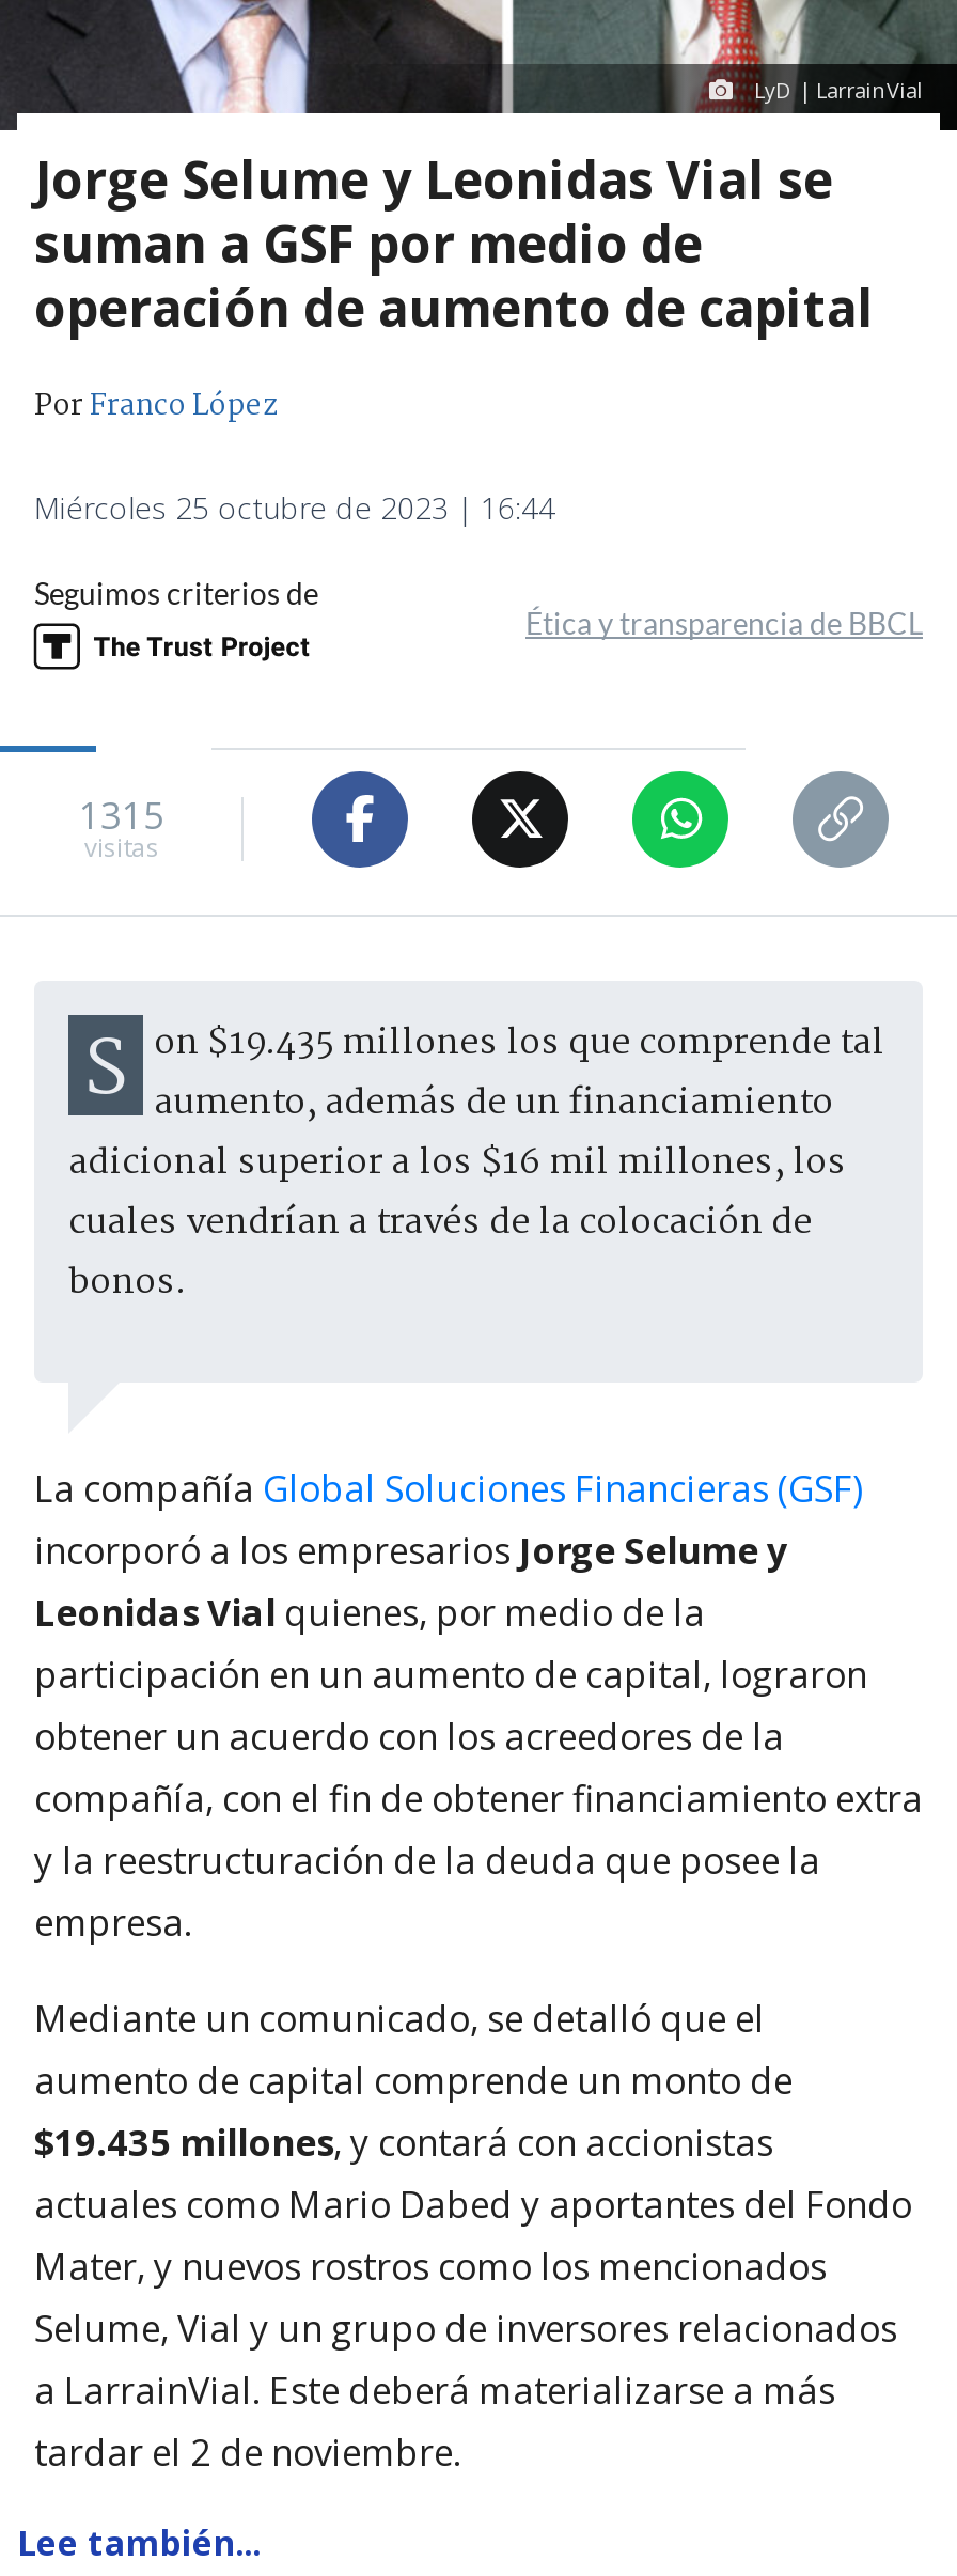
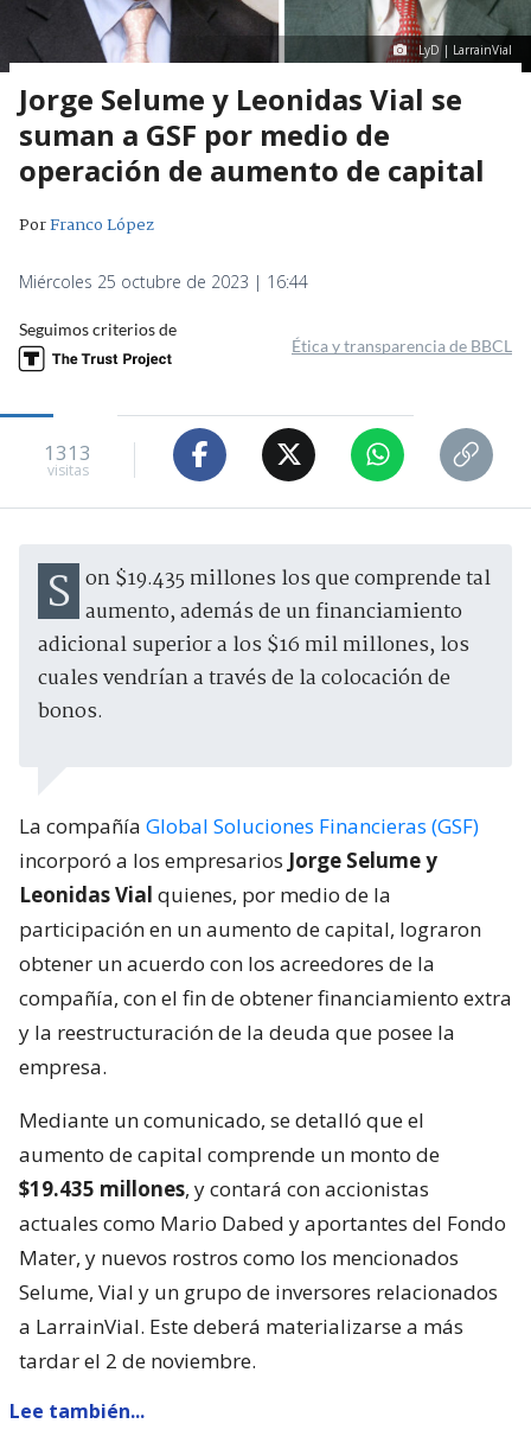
[79,791,164,840] 1315 -> [44,439,91,466] 1313

